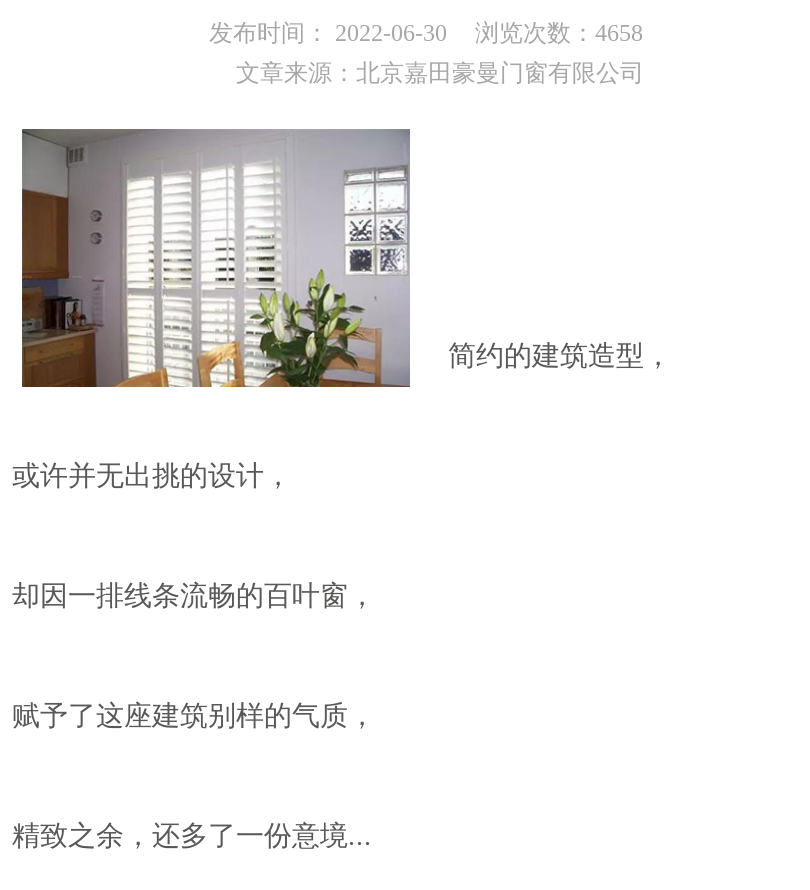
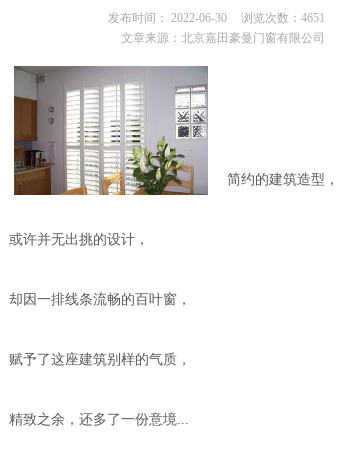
[209,19,643,47] 发布时间： 2022-06-30 浏览次数：4658 -> [107,11,324,25] 发布时间： 2022-06-30 浏览次数：4651

